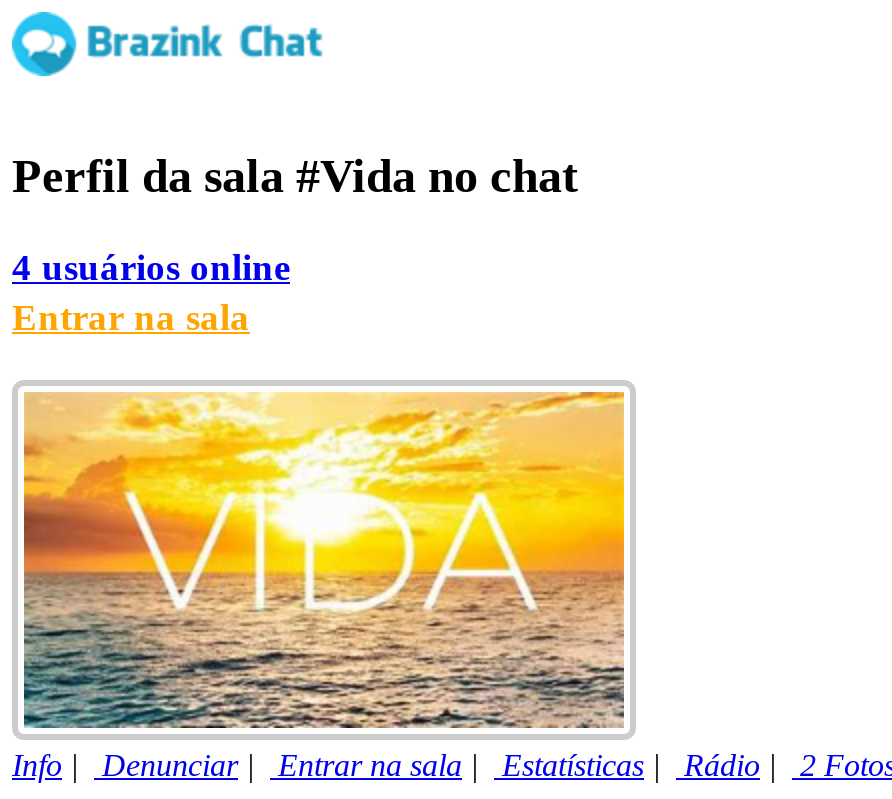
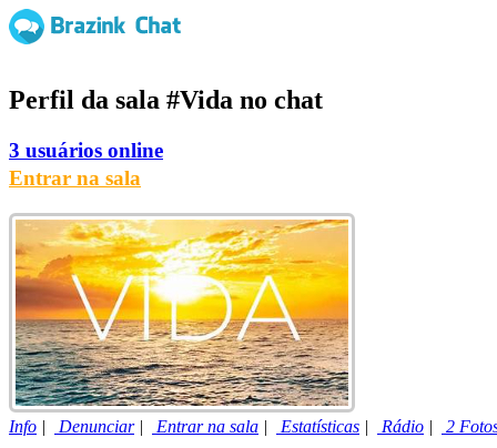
[12,246,290,288] 4 usuários online -> [9,138,163,162] 3 usuários online

